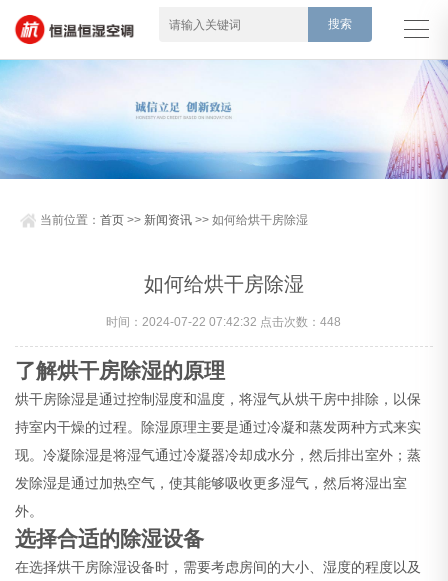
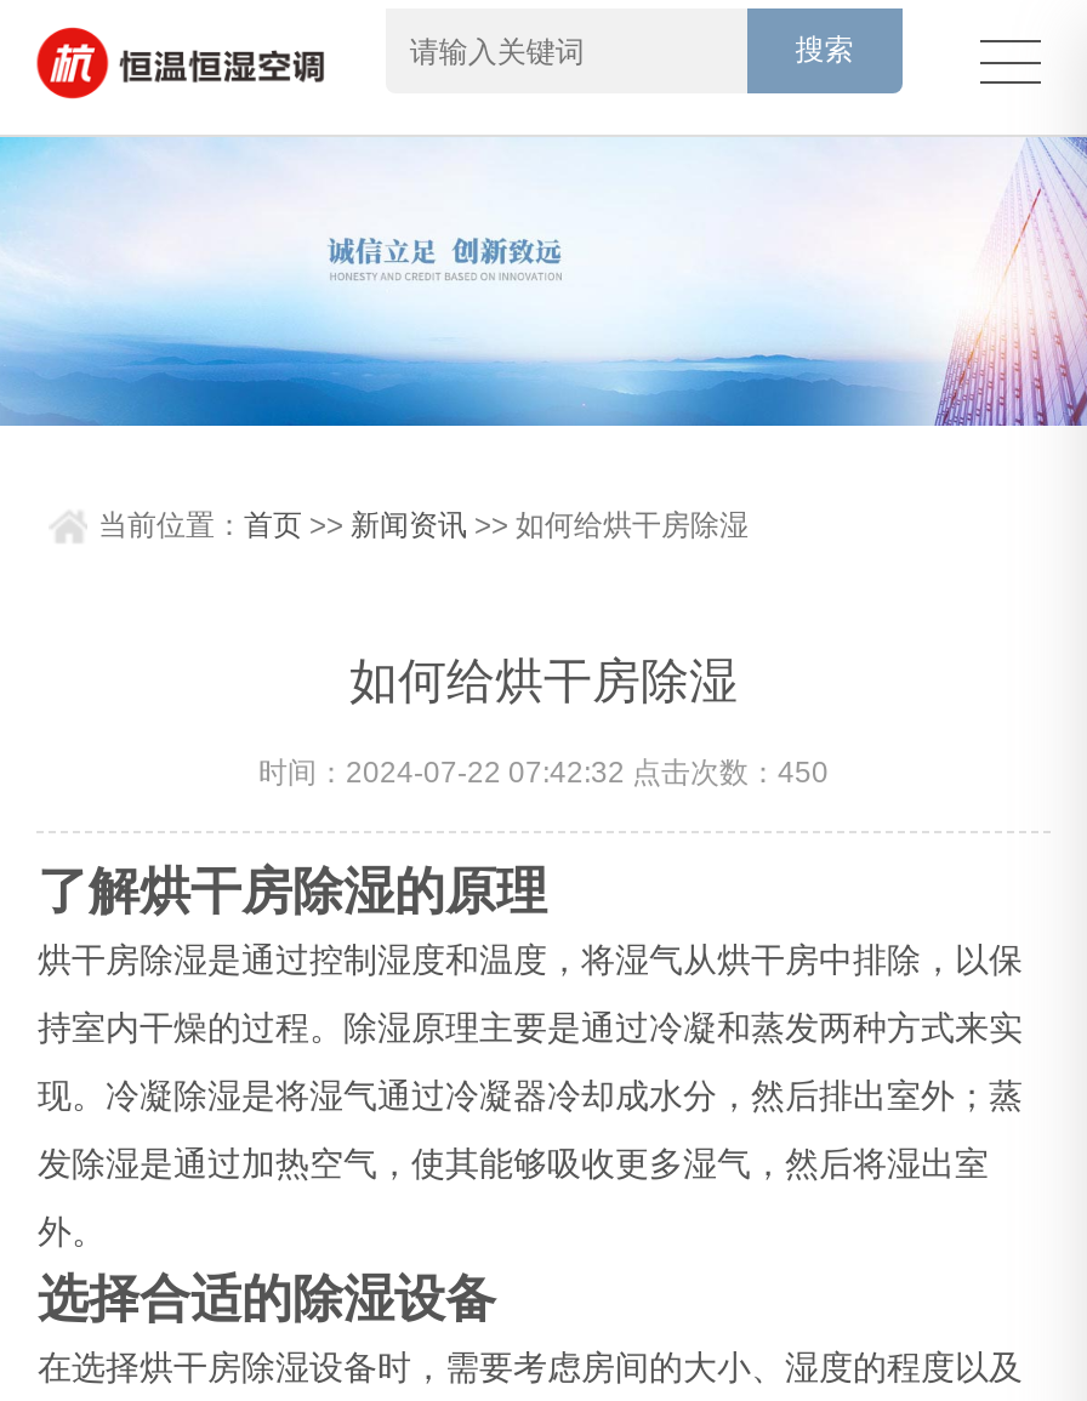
[106,315,341,329] 时间：2024-07-22 07:42:32 点击次数：448 -> [258,756,829,790] 时间：2024-07-22 07:42:32 点击次数：450

